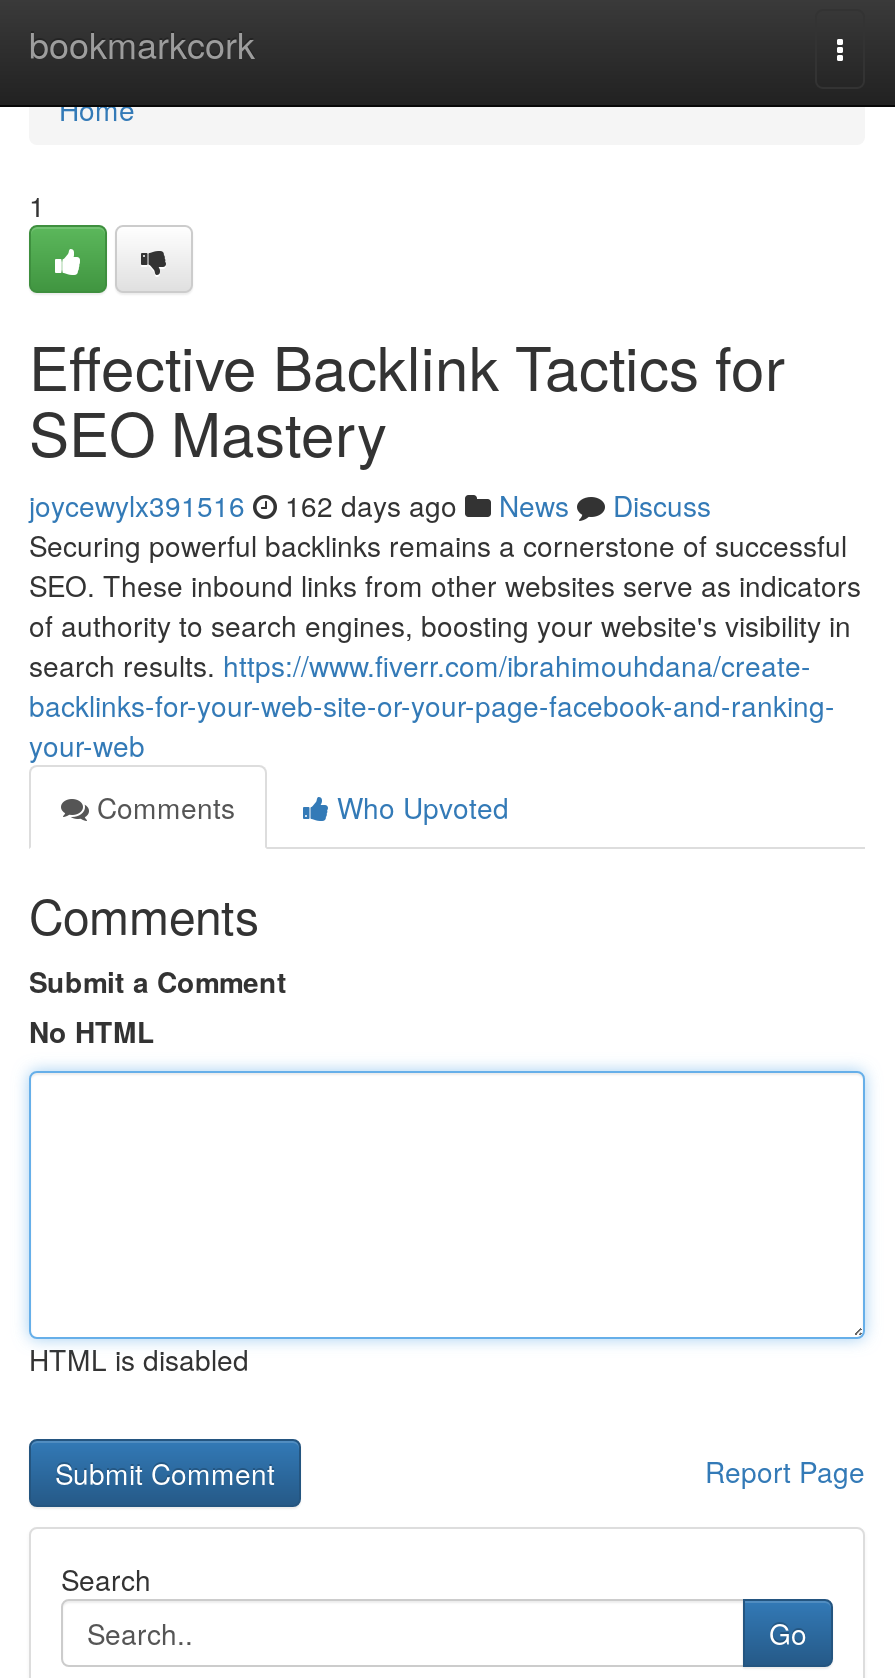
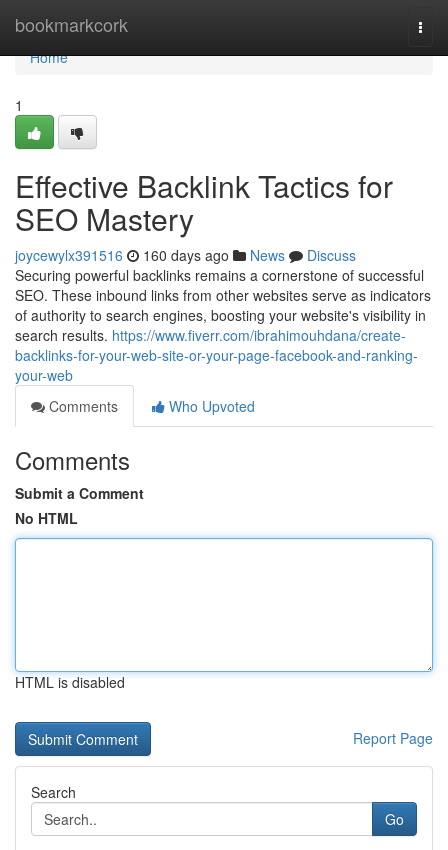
[29,485,711,525] joycewylx391516 162 days ago News Discuss -> [15,245,356,265] joycewylx391516 160 days ago News Discuss

